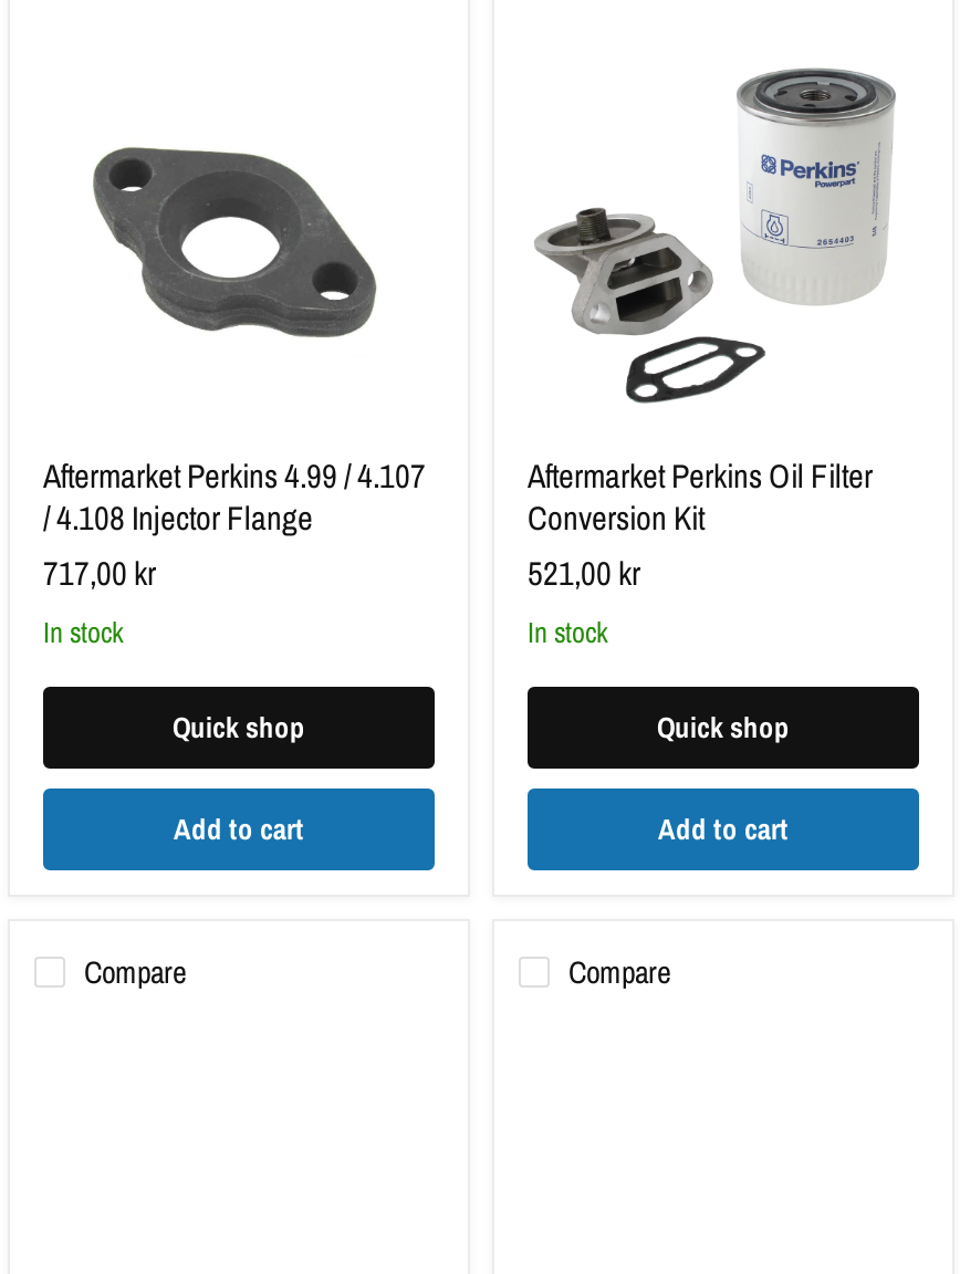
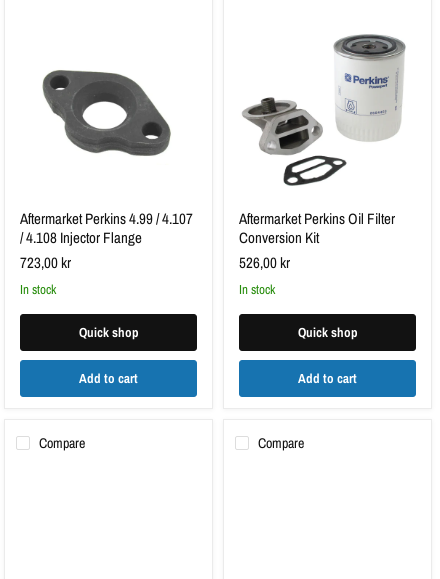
[43,550,156,597] 717,00 kr -> [20,252,71,273] 723,00 kr
[528,550,640,597] 521,00 kr -> [239,252,290,273] 526,00 kr

